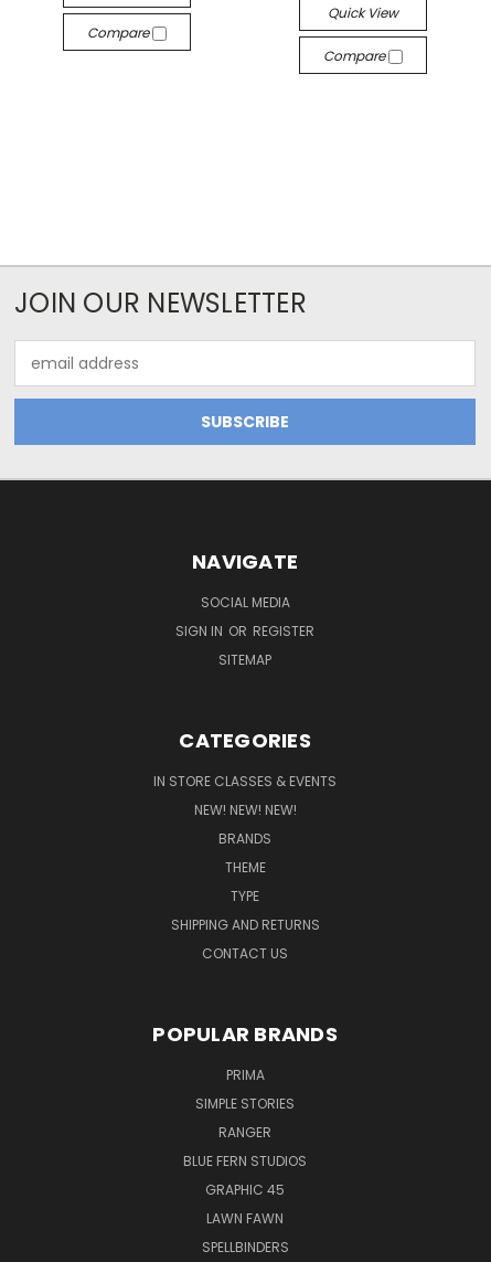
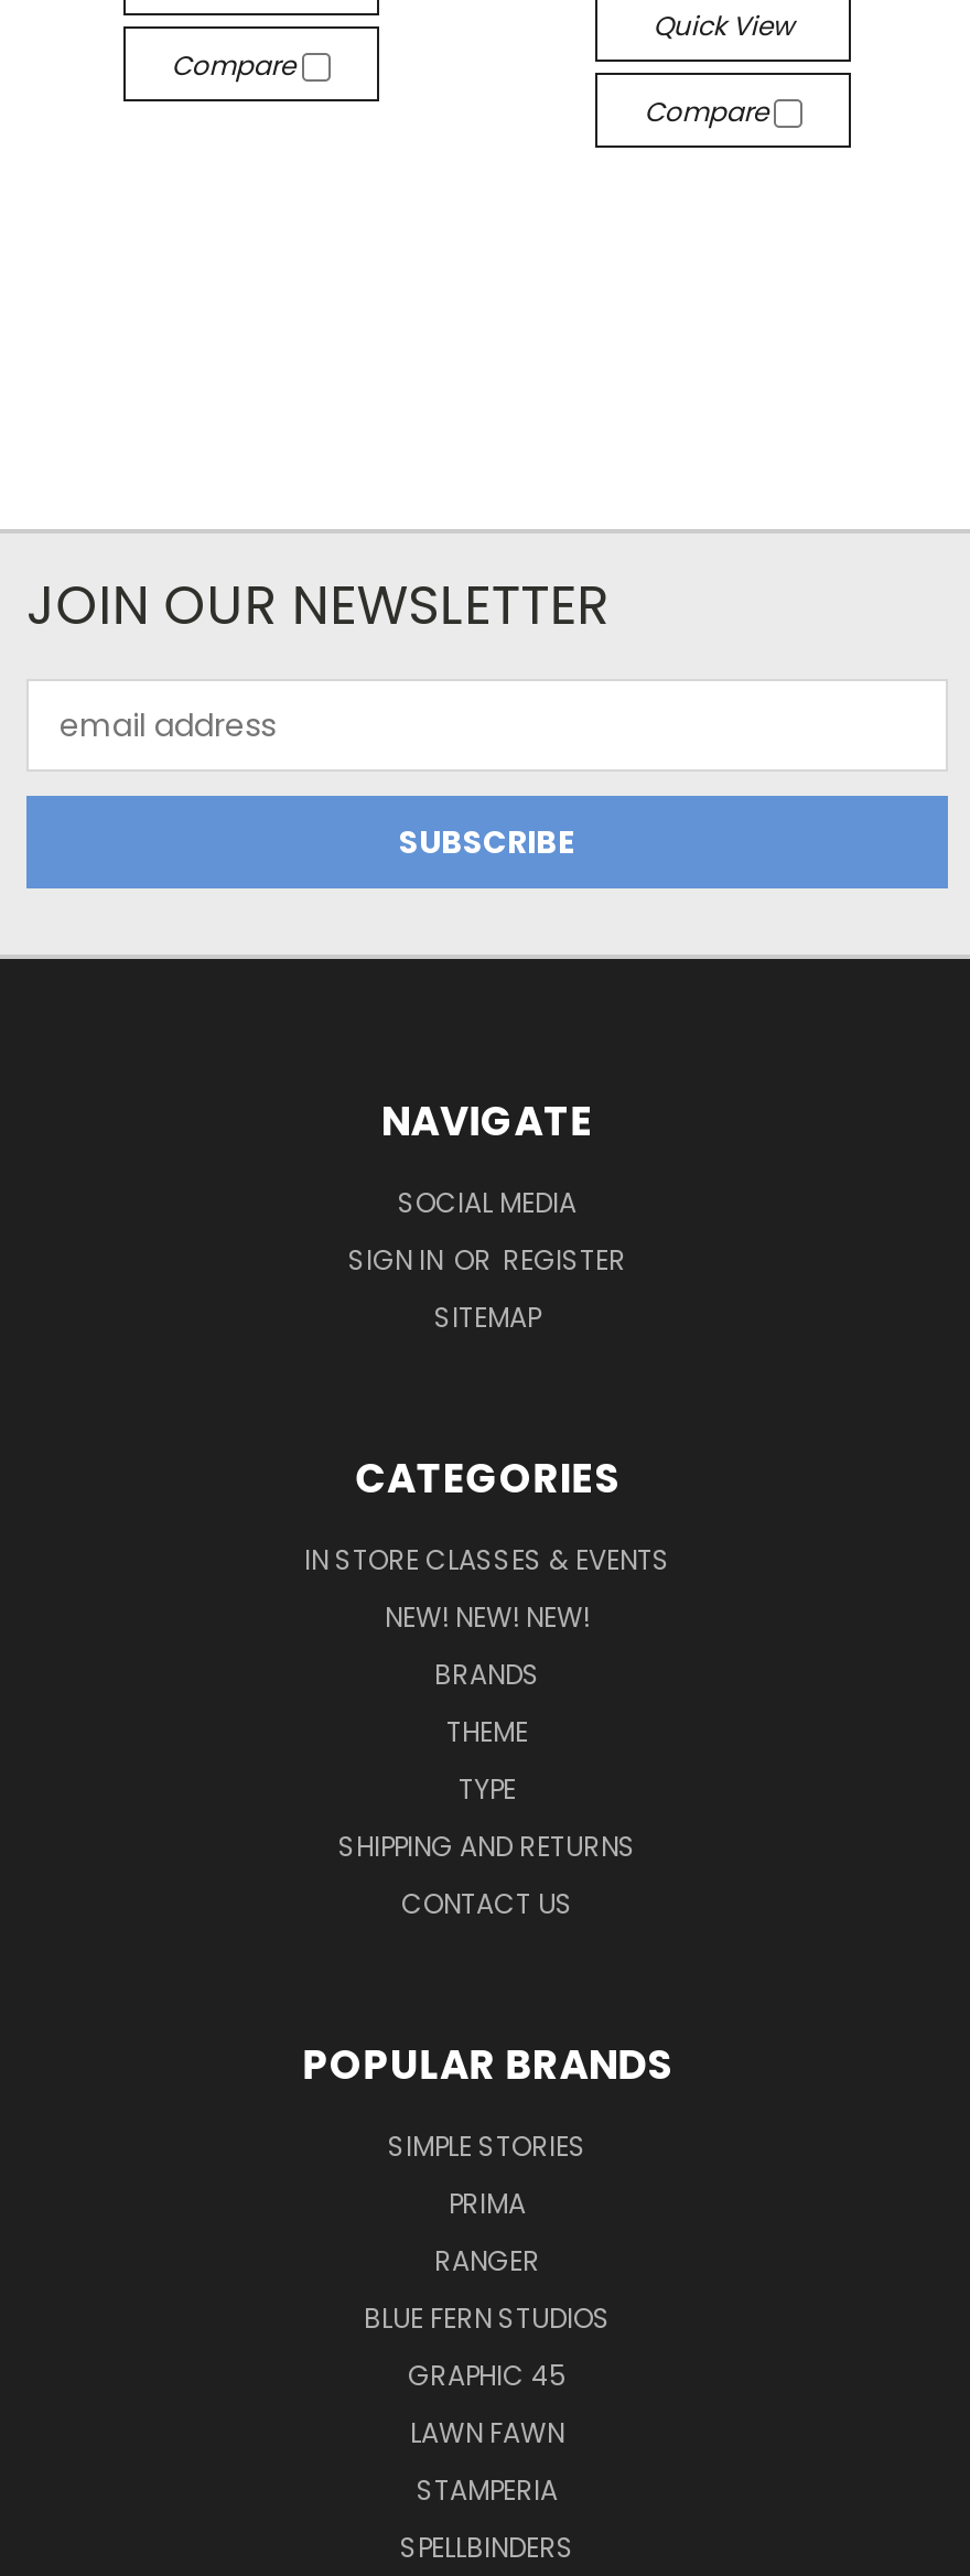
moved [195,1094,295,1113] -> [388,2127,586,2165]: SIMPLE STORIES
none -> [417,2471,558,2509] STAMPERIA

